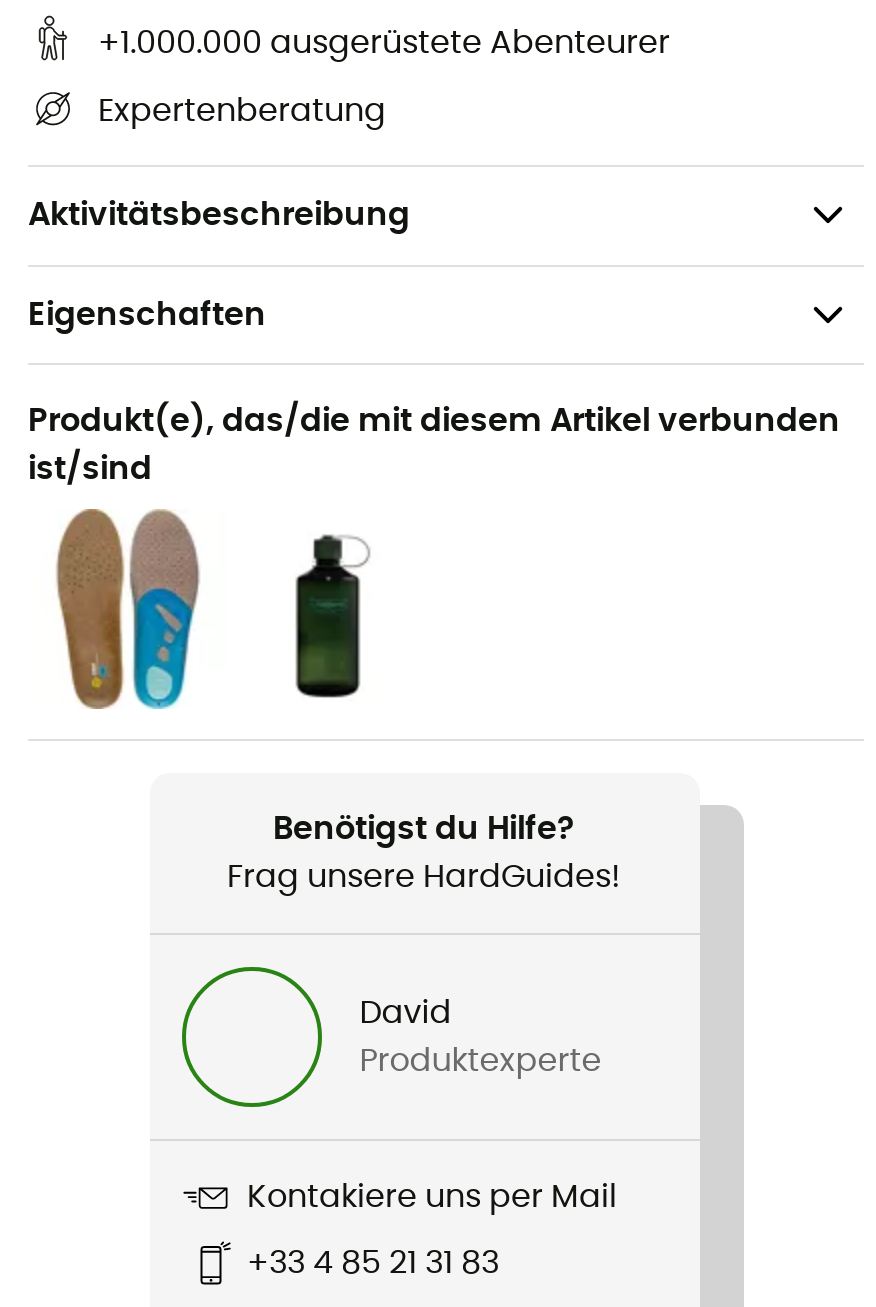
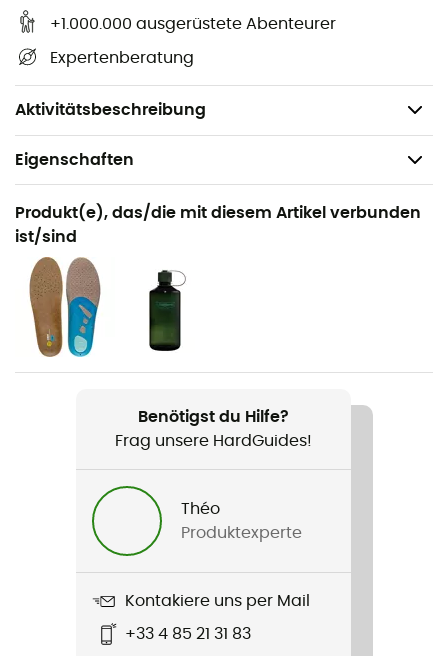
[359,997,451,1029] David -> [181,501,220,517] Théo

